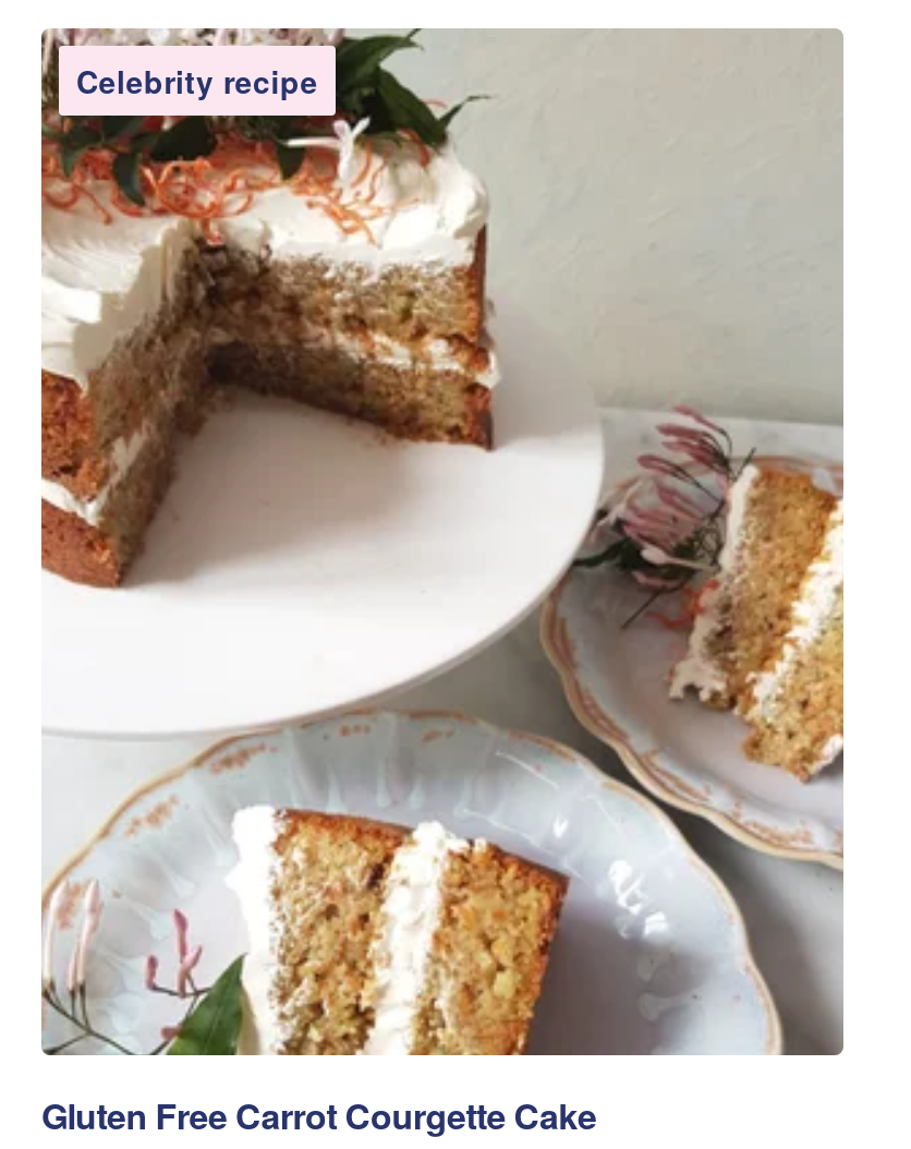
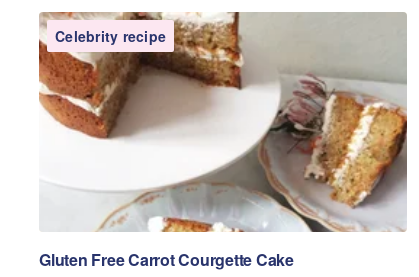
[39,26,846,1057] [image] -> [39,12,407,233] [image]

